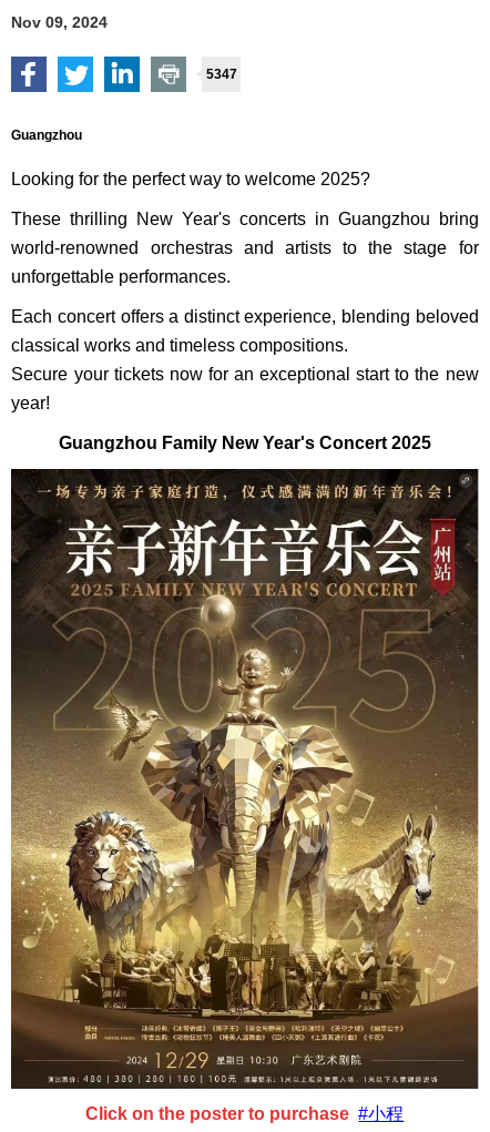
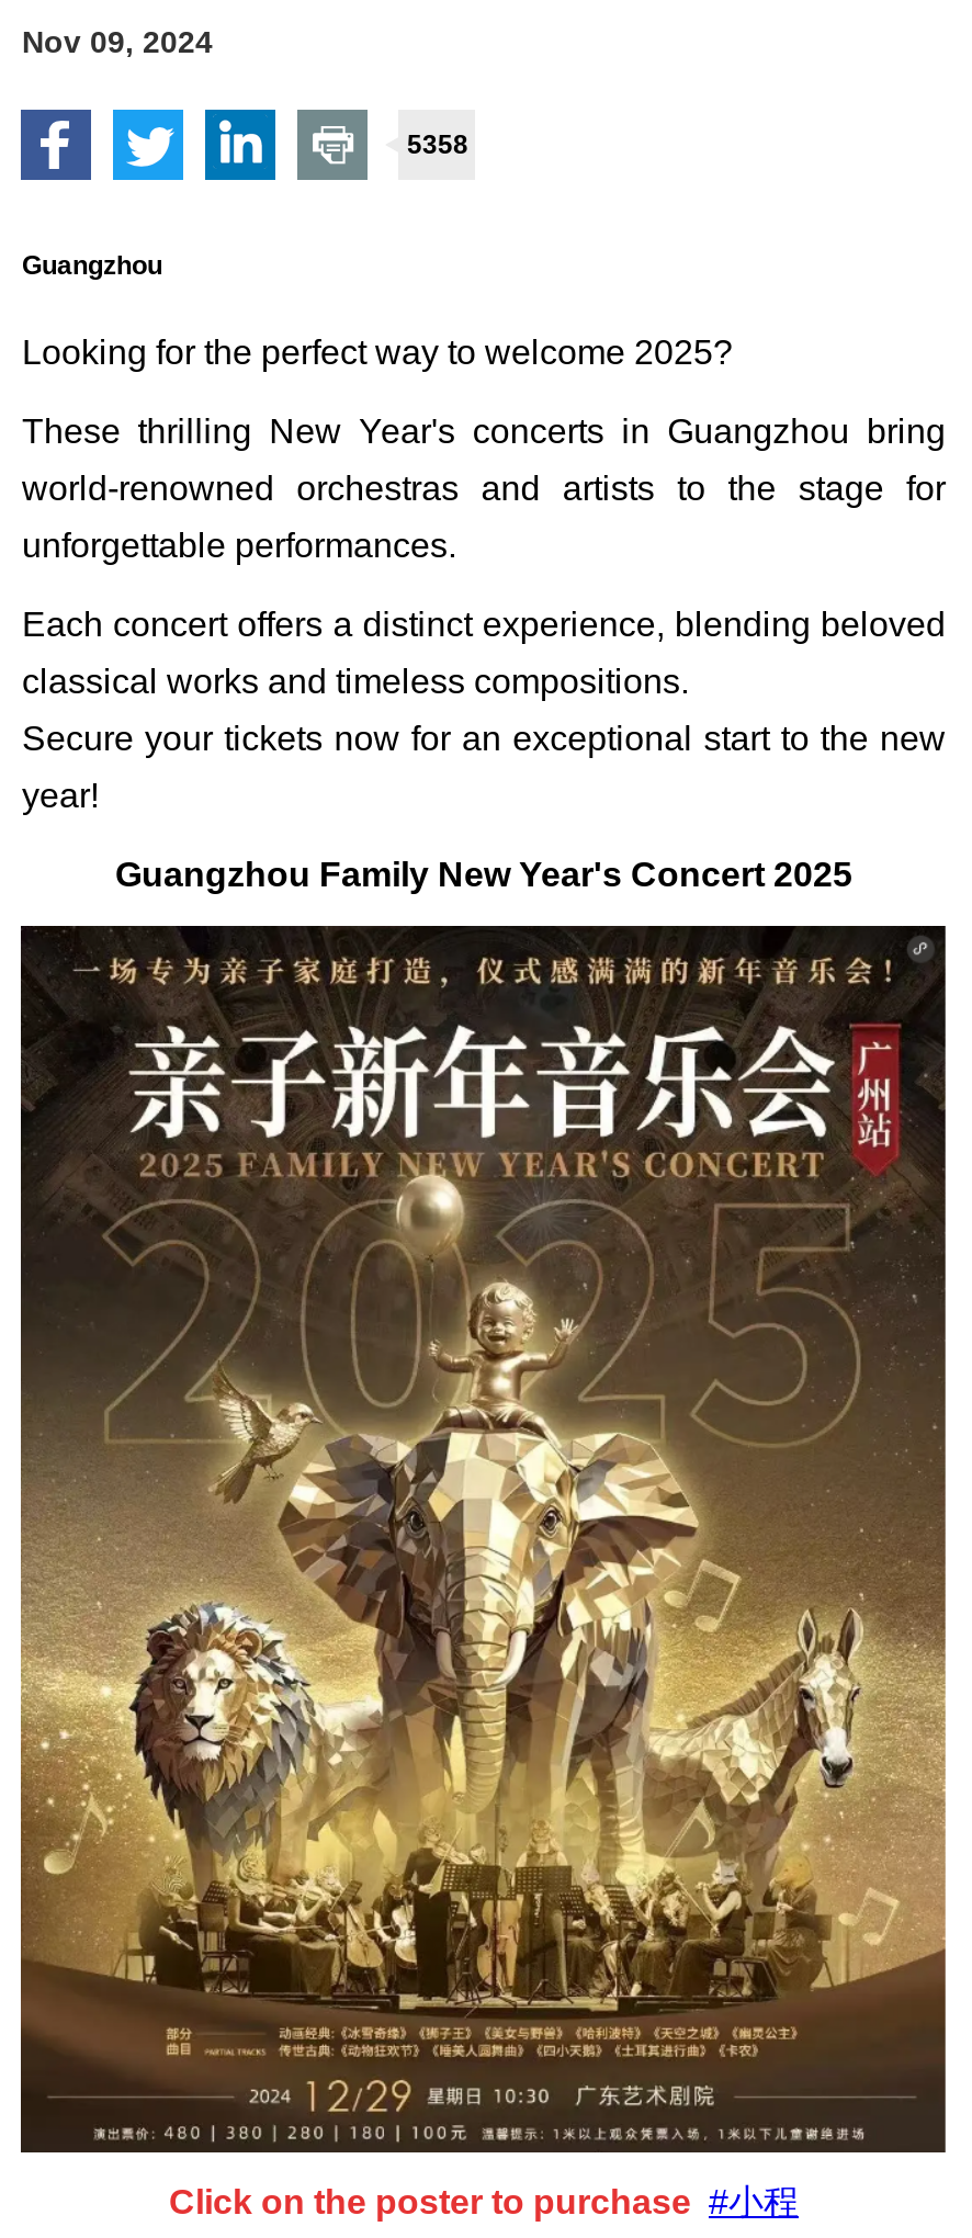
[206,67,237,82] 5347 -> [407,129,468,160] 5358

